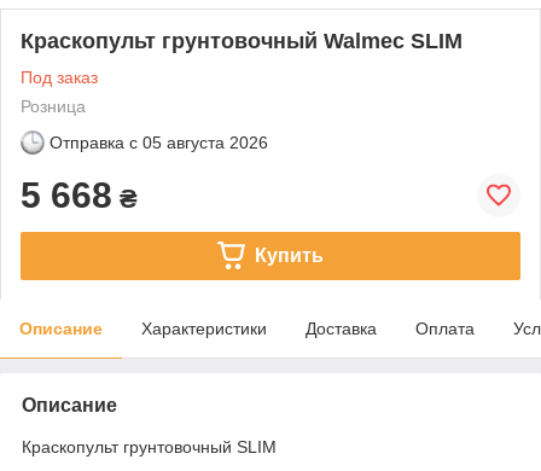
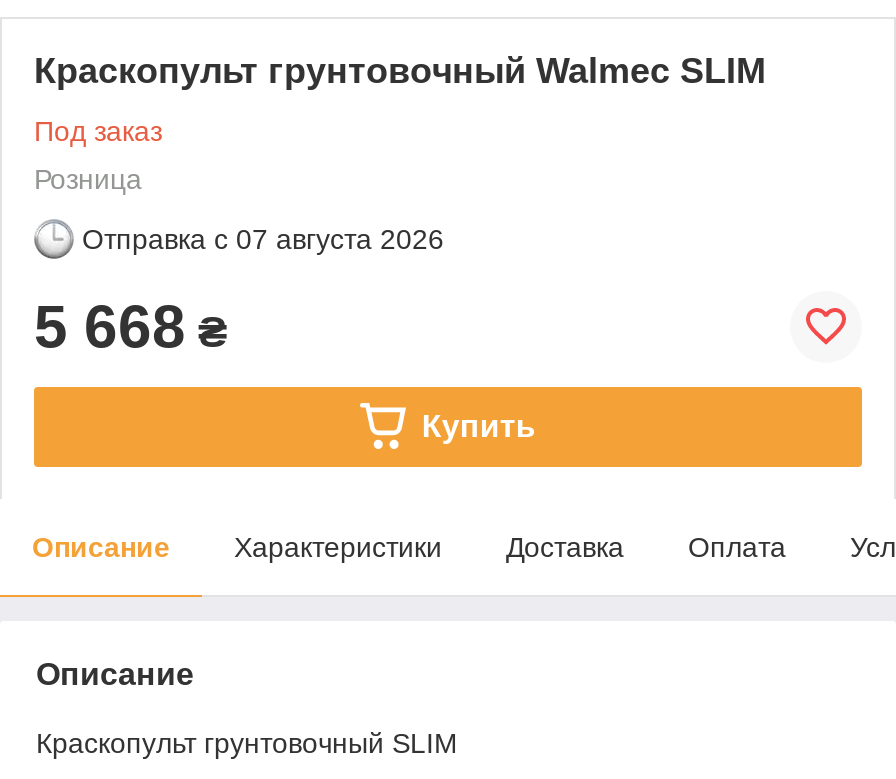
[50,133,268,152] Отправка с 05 августа 2026 -> [82,223,444,255] Отправка с 07 августа 2026

